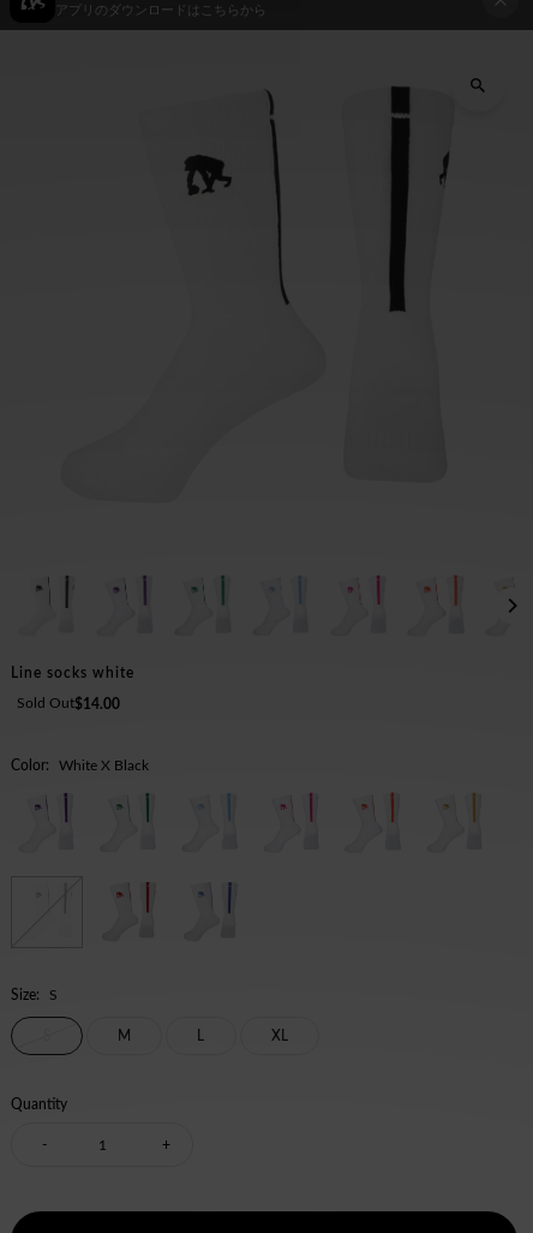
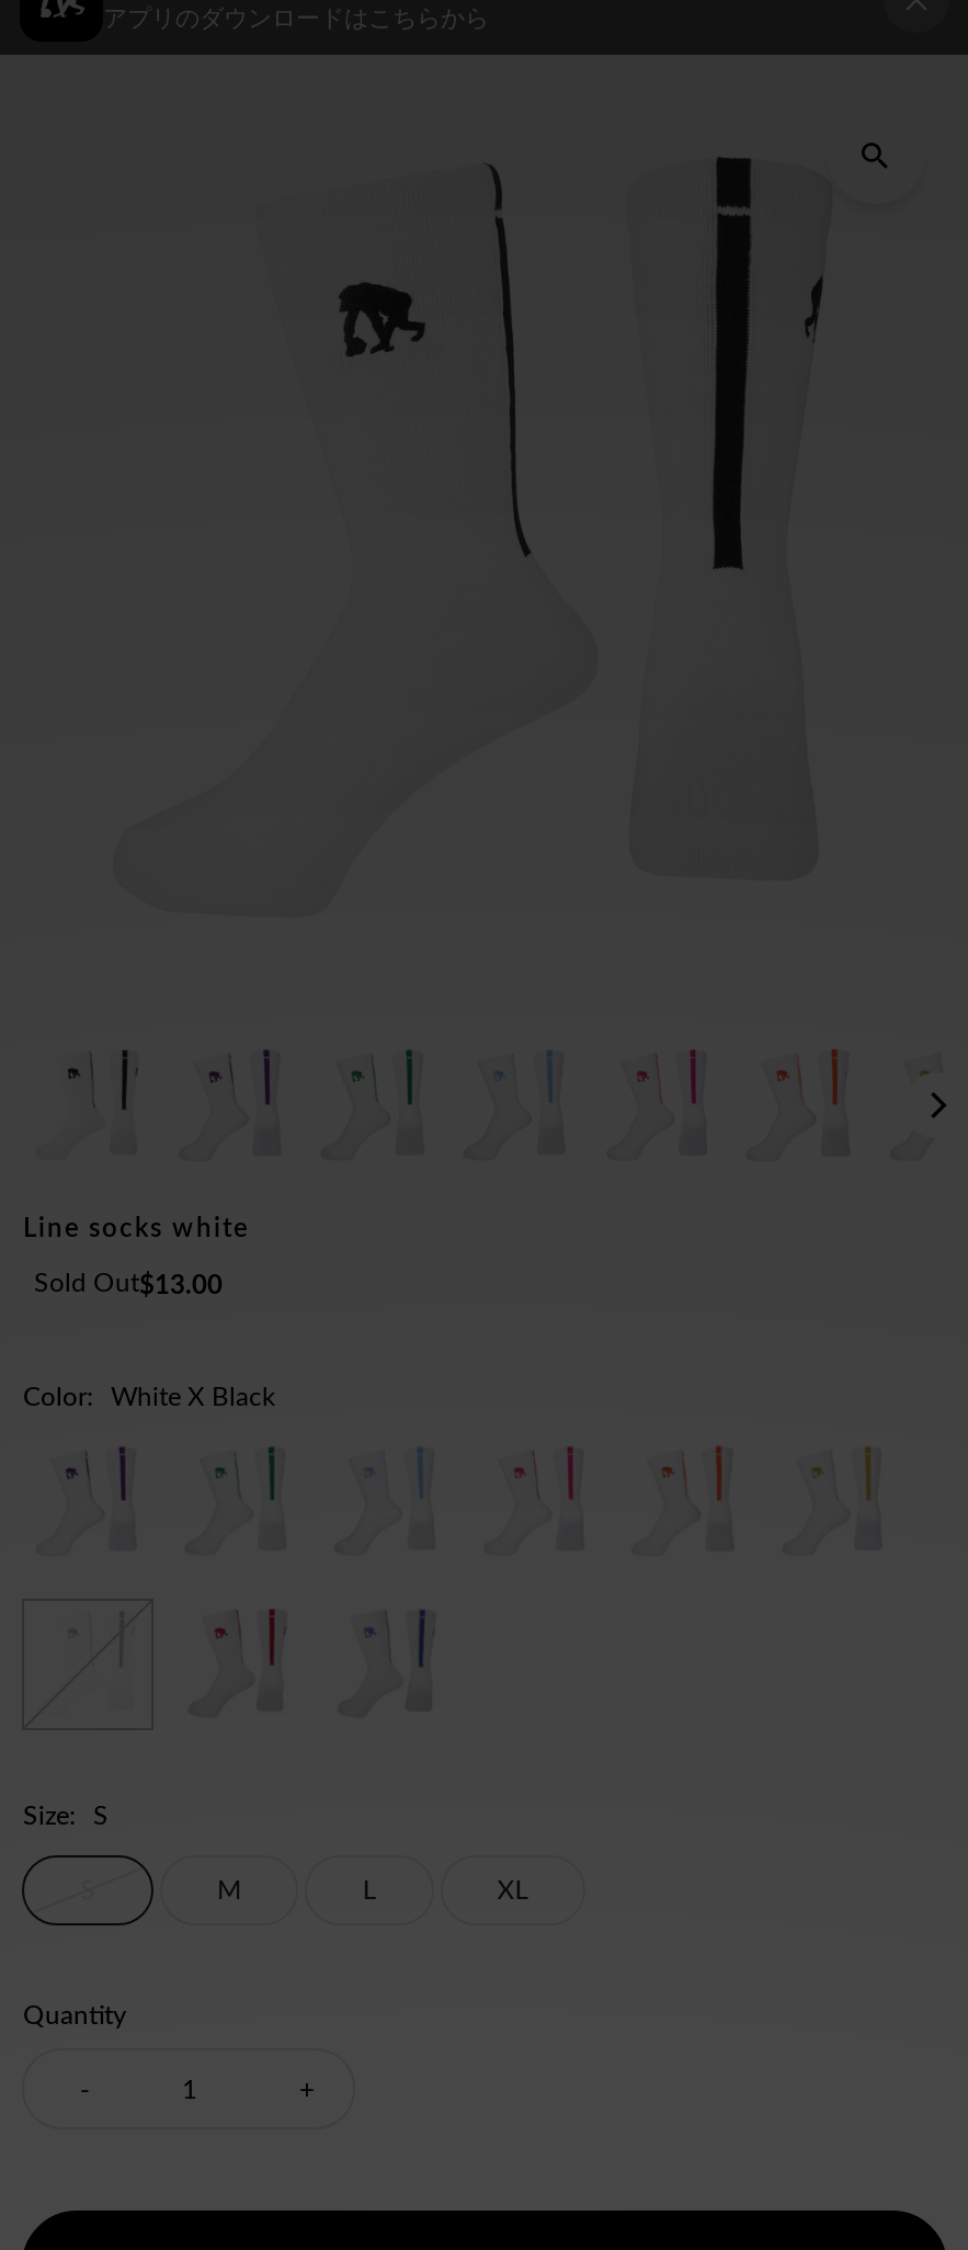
[17,696,121,711] Sold Out$14.00 -> [34,1271,222,1298] Sold Out$13.00

